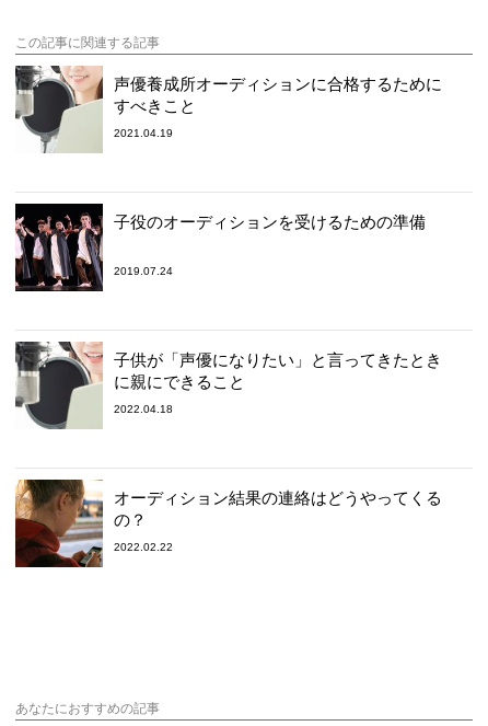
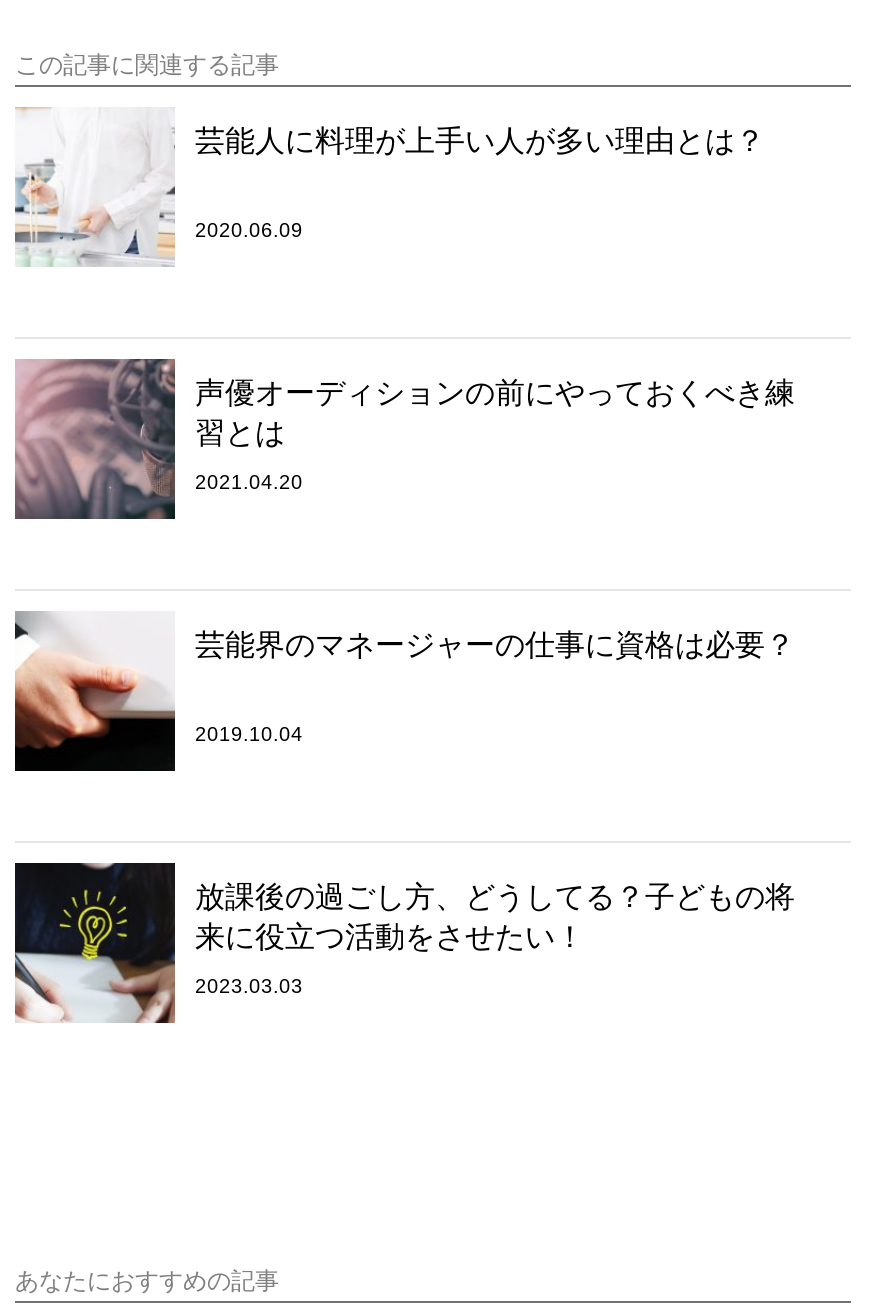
[14,65,442,153] [image] | 声優養成所オーディションに合格するために | すべきこと -> [13,107,765,267] [image] | 芸能人に料理が上手い人が多い理由とは？
[114,127,173,139] 2021.04.19 -> [195,218,303,240] 2020.06.09
[14,203,426,292] [image] | 子役のオーディションを受けるための準備 -> [13,357,795,521] [image] | 声優オーディションの前にやっておくべき練 | 習とは
[114,265,173,277] 2019.07.24 -> [195,470,303,492] 2021.04.20
[14,341,442,430] [image] | 子供が「声優になりたい」と言ってきたとき | に親にできること -> [13,611,795,773] [image] | 芸能界のマネージャーの仕事に資格は必要？
[114,403,173,415] 2022.04.18 -> [195,722,303,744] 2019.10.04
[14,479,442,568] [image] | オーディション結果の連絡はどうやってくる | の？ -> [13,861,795,1023] [image] | 放課後の過ごし方、どうしてる？子どもの将 | 来に役立つ活動をさせたい！
[114,541,173,553] 2022.02.22 -> [195,974,303,996] 2023.03.03

